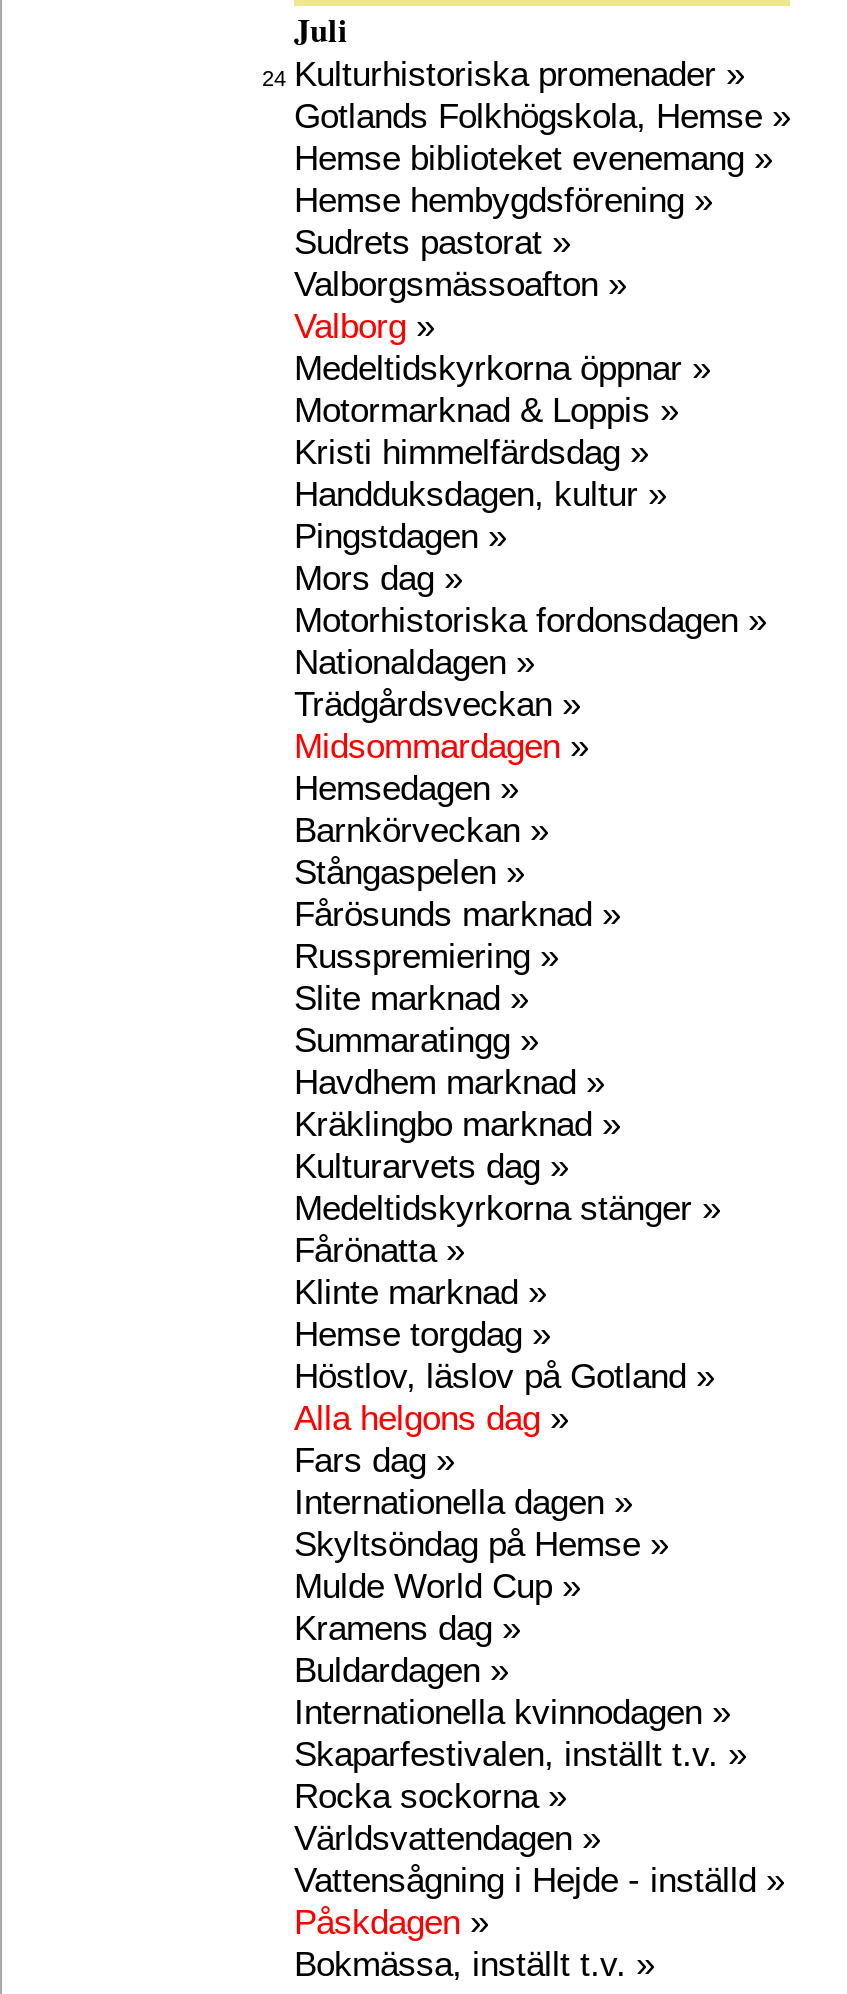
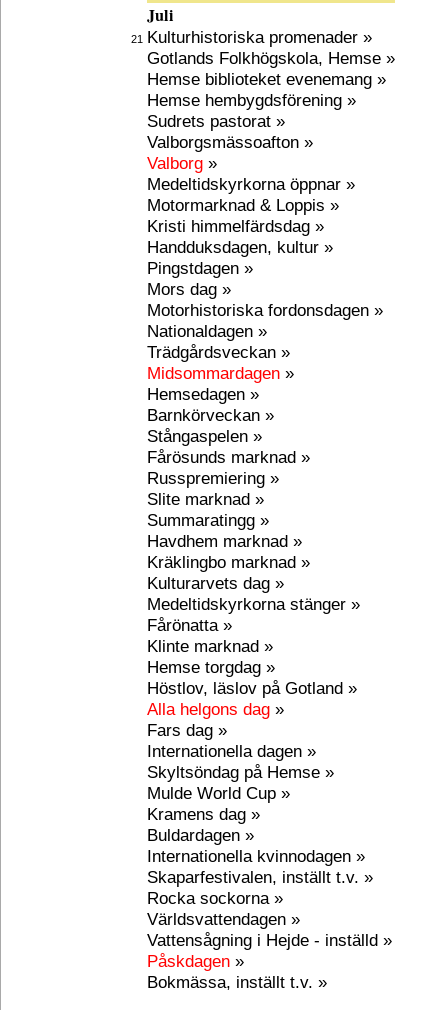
[262,54,744,94] 24 Kulturhistoriska promenader » -> [131,27,372,47] 21 Kulturhistoriska promenader »

